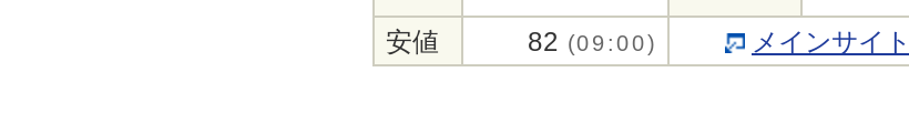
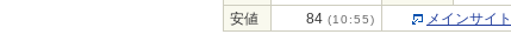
[528,27,656,58] 82 (09:00) -> [306,11,375,27] 84 (10:55)

